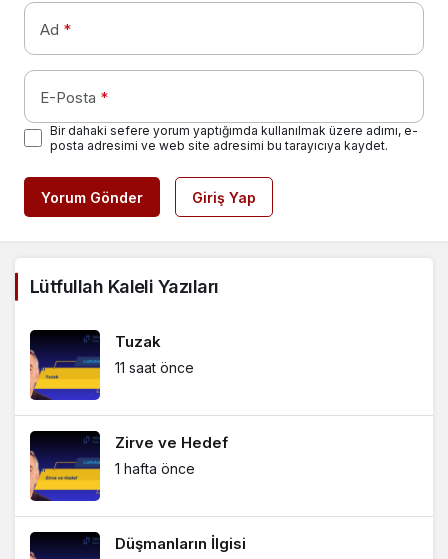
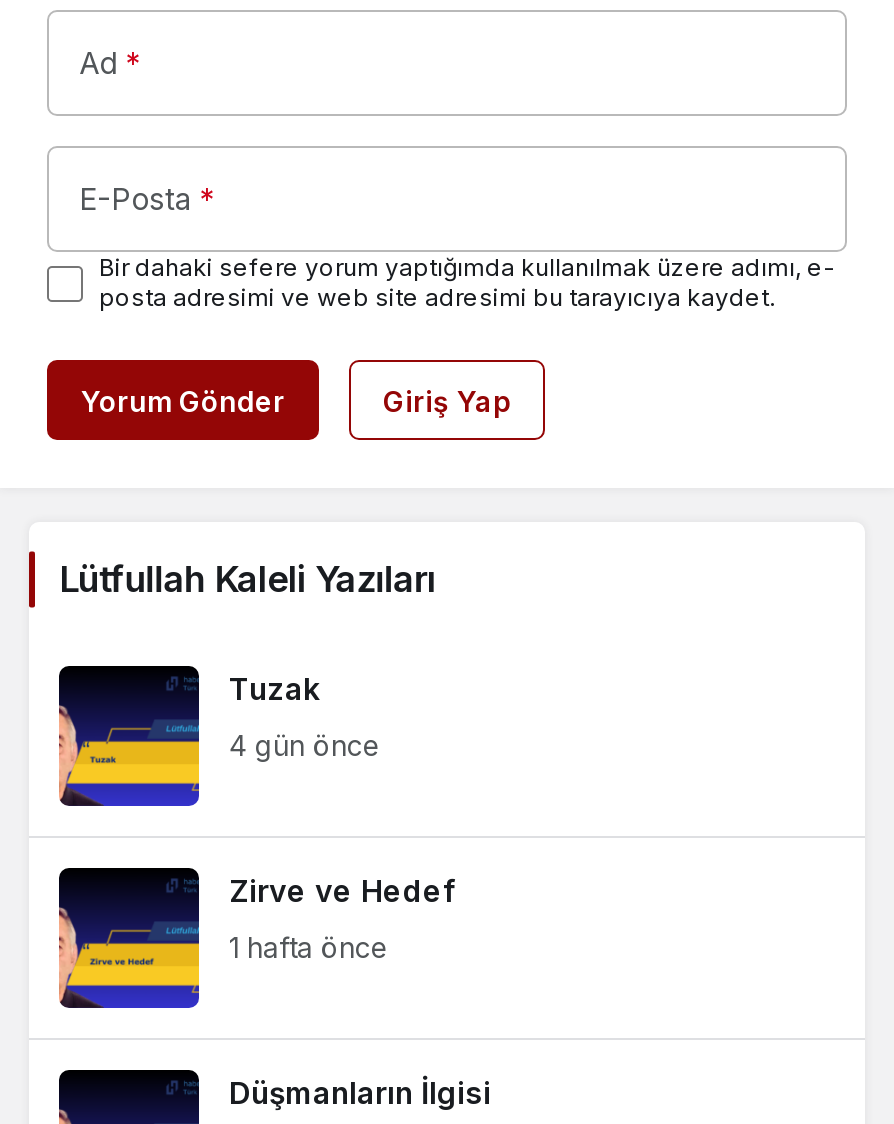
[115,359,194,376] 11 saat önce -> [229,728,381,762] 4 gün önce

